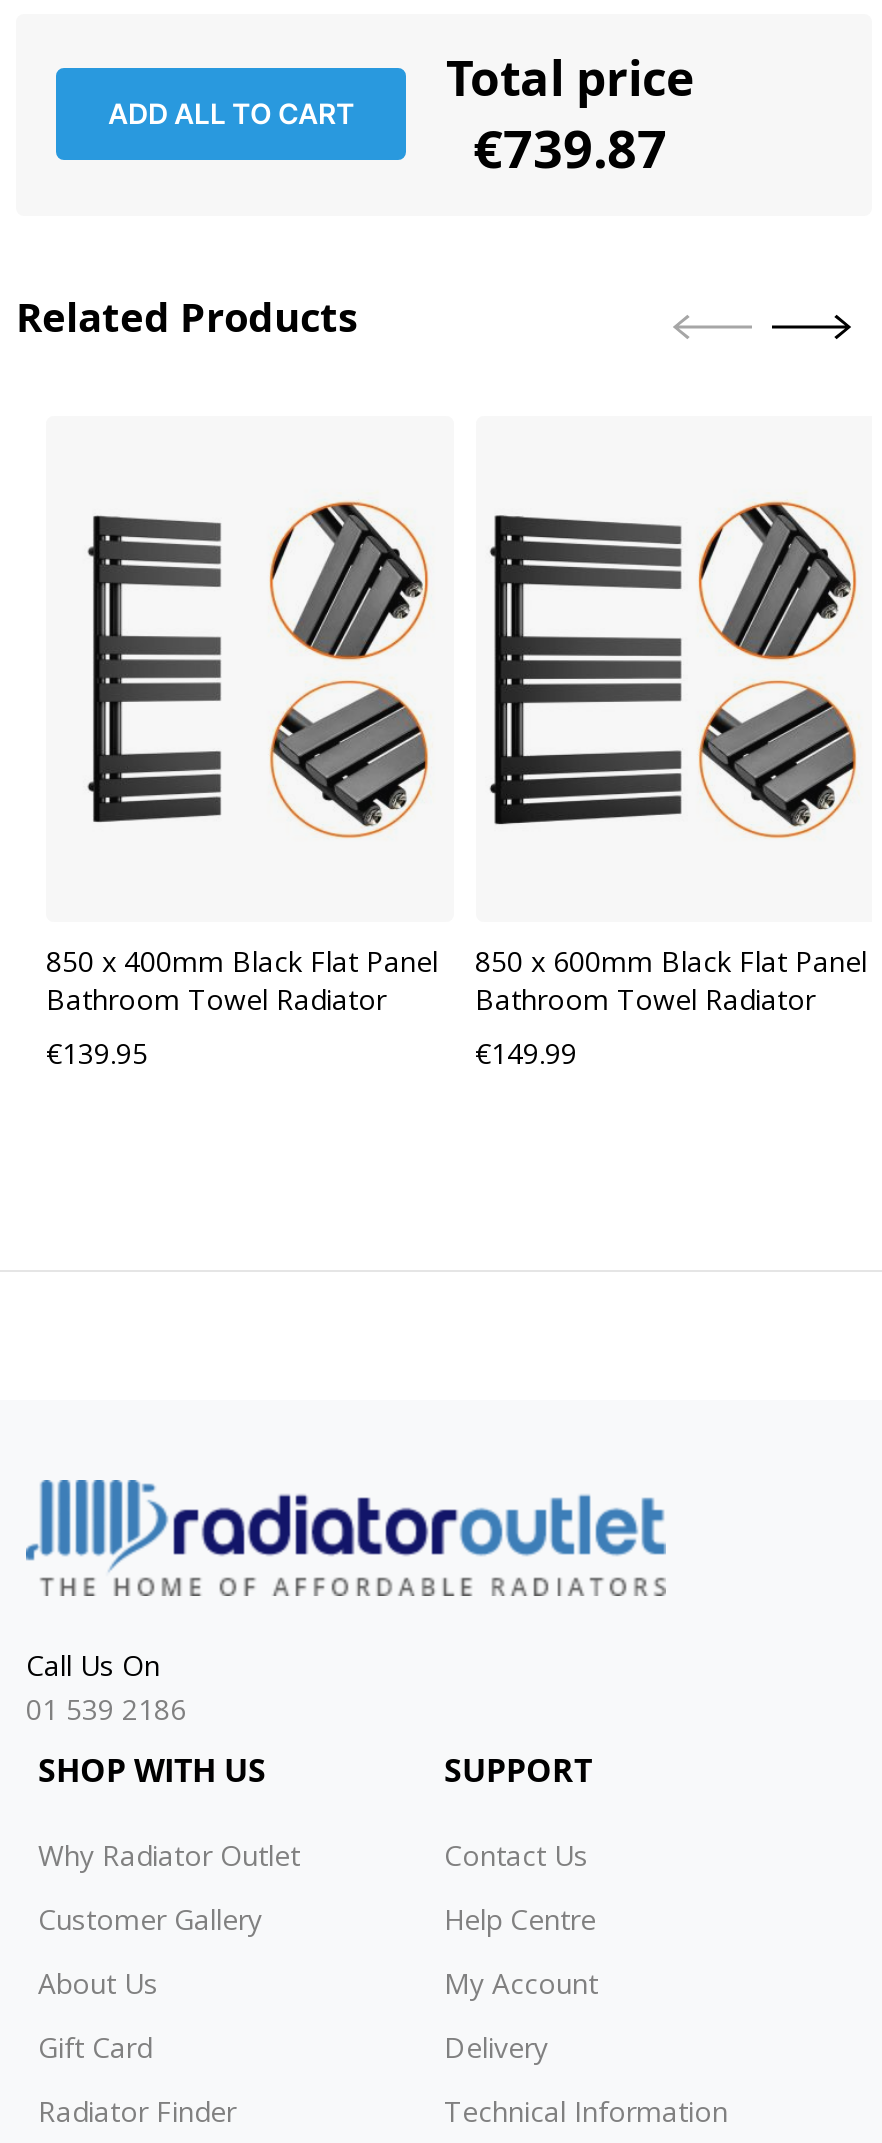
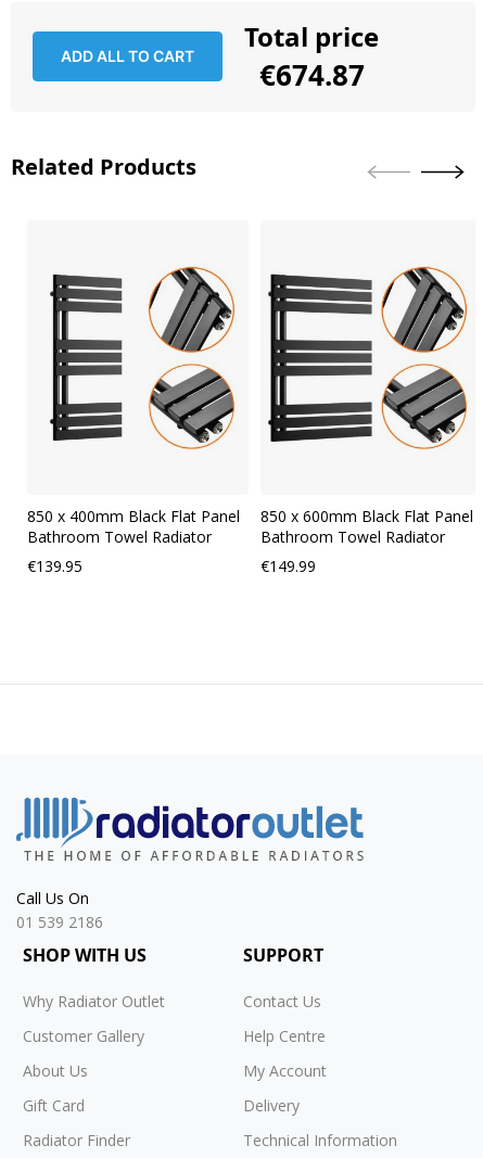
[473,111,667,183] €739.87 -> [259,55,364,94] €674.87

